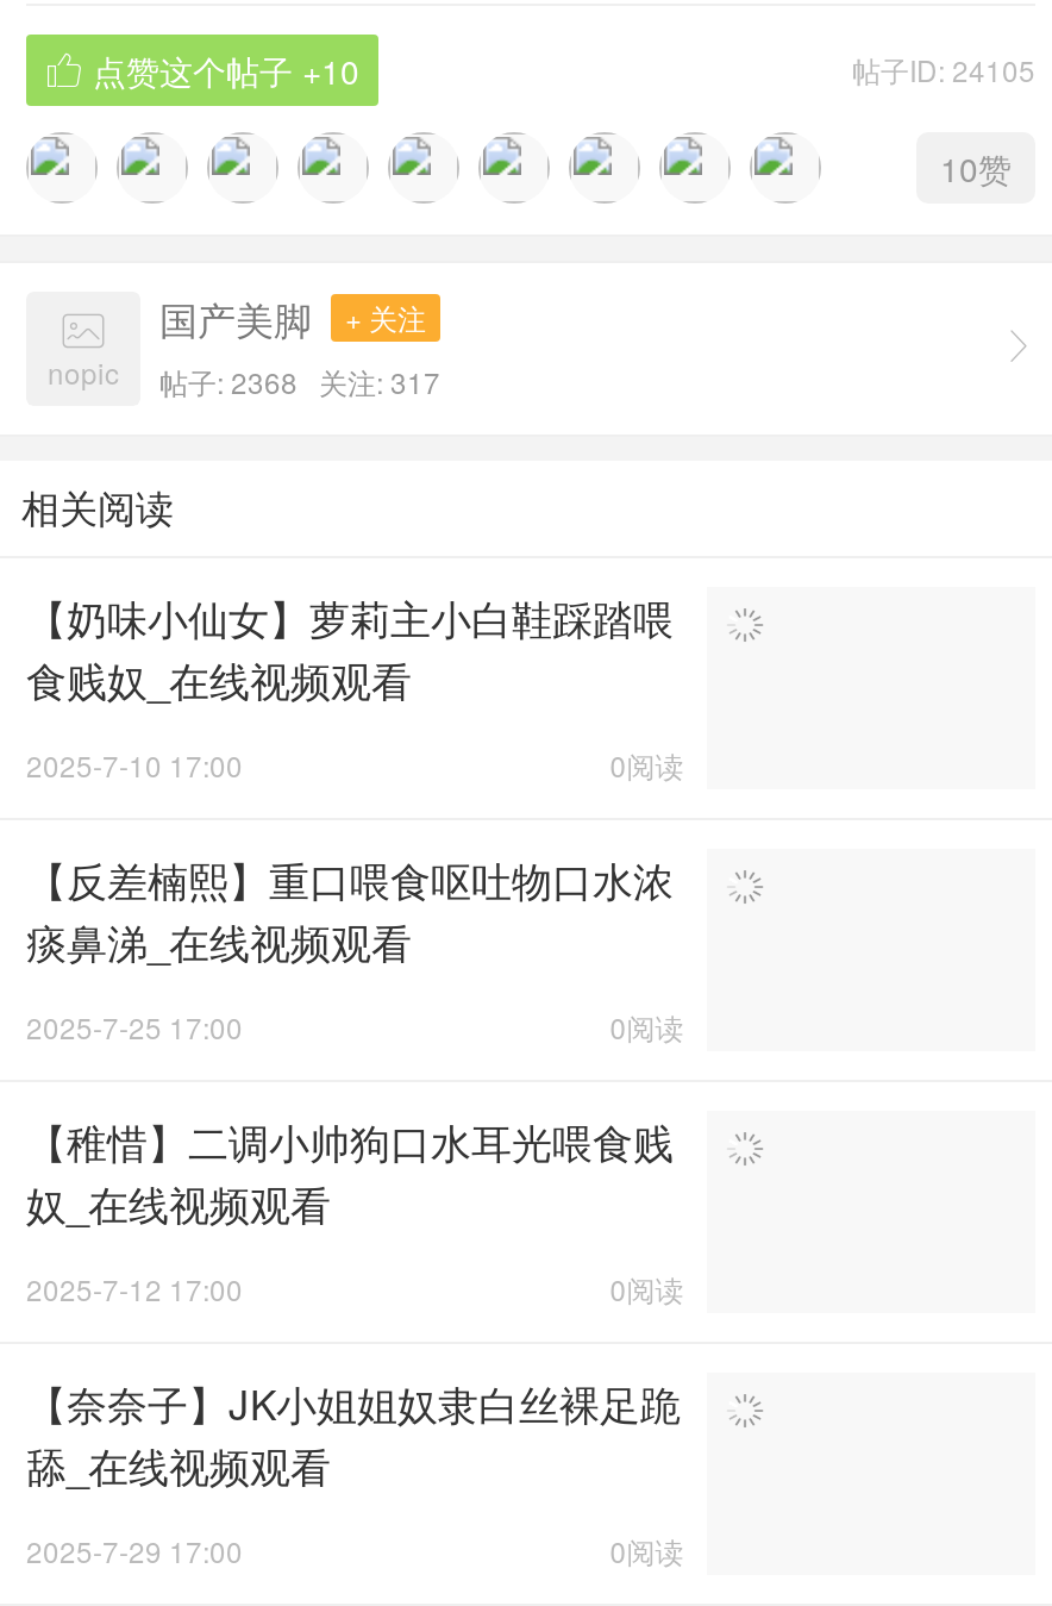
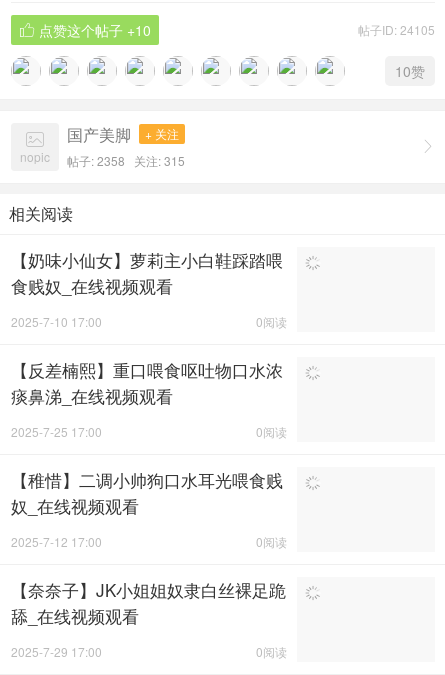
[48,350,440,400] nopic 帖子: 2368关注: 317 -> [20,148,185,169] nopic 帖子: 2358关注: 315

